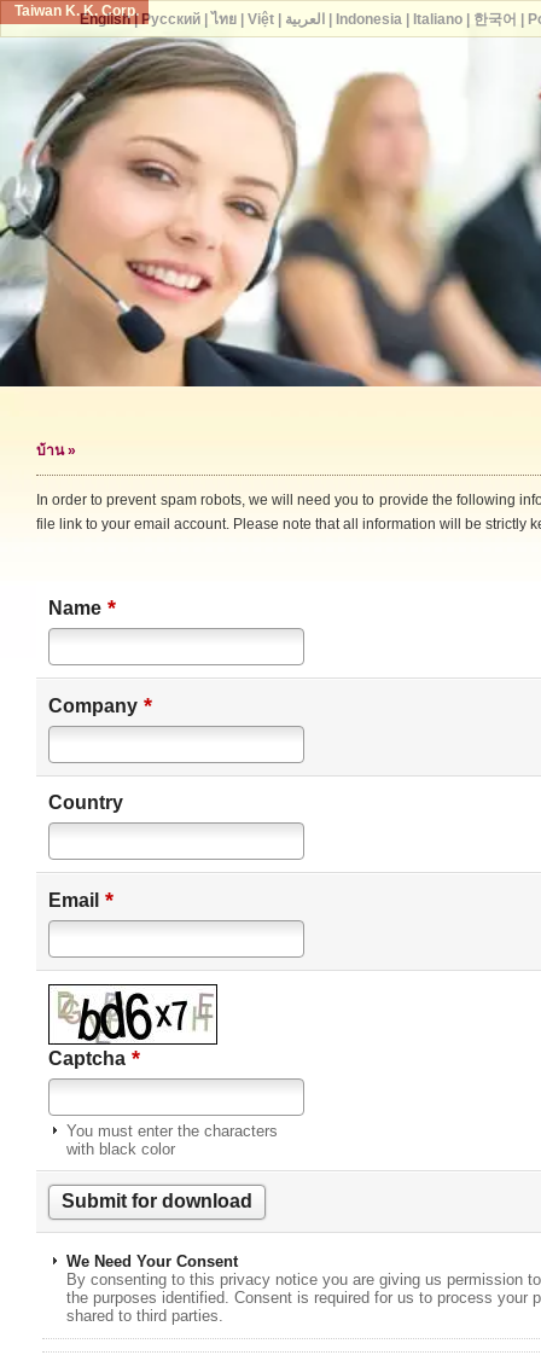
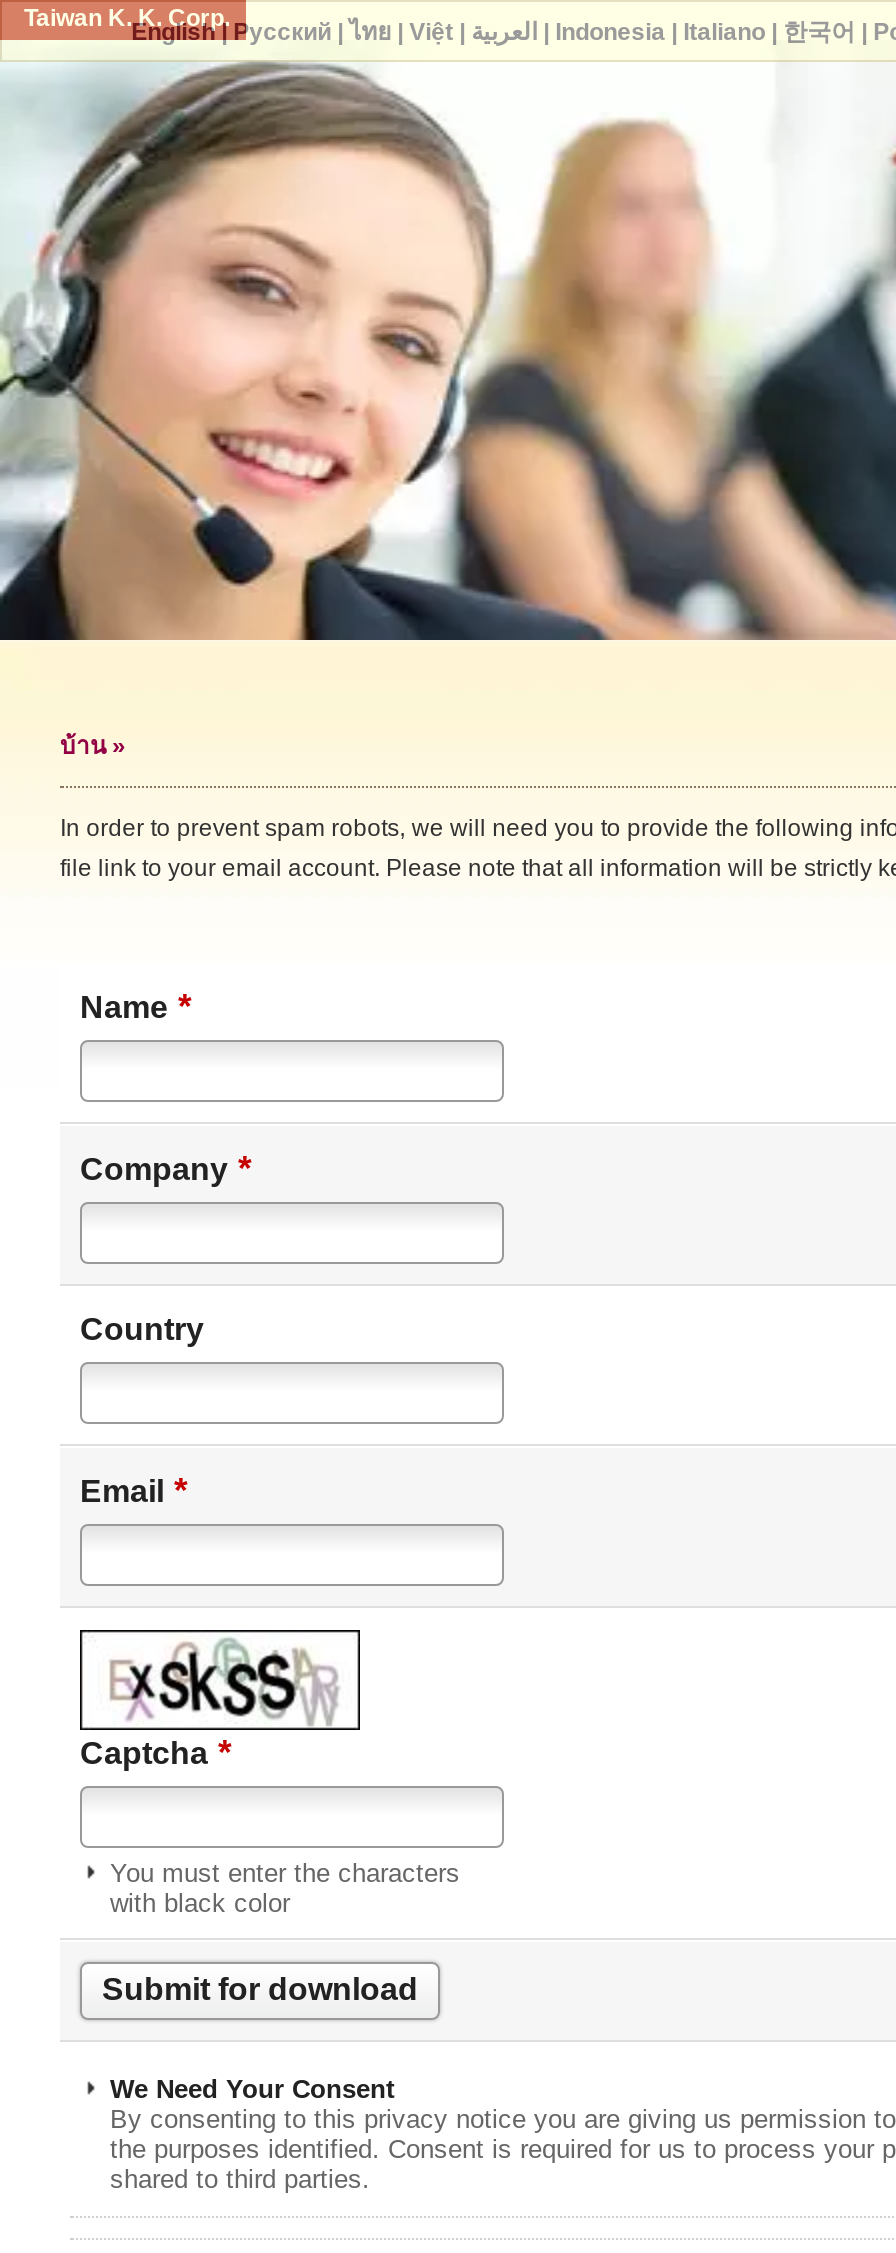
[57,988,214,1043] [image] -> [96,1638,354,1726] [image]

